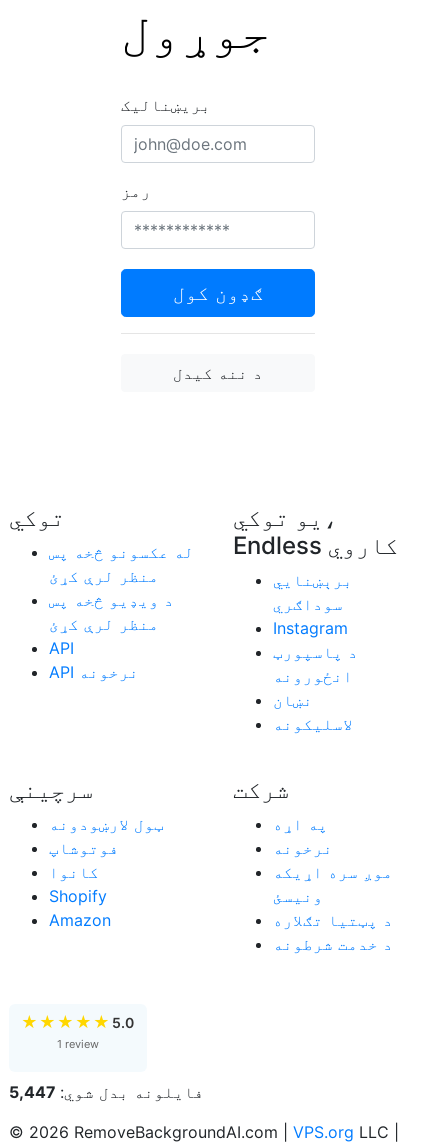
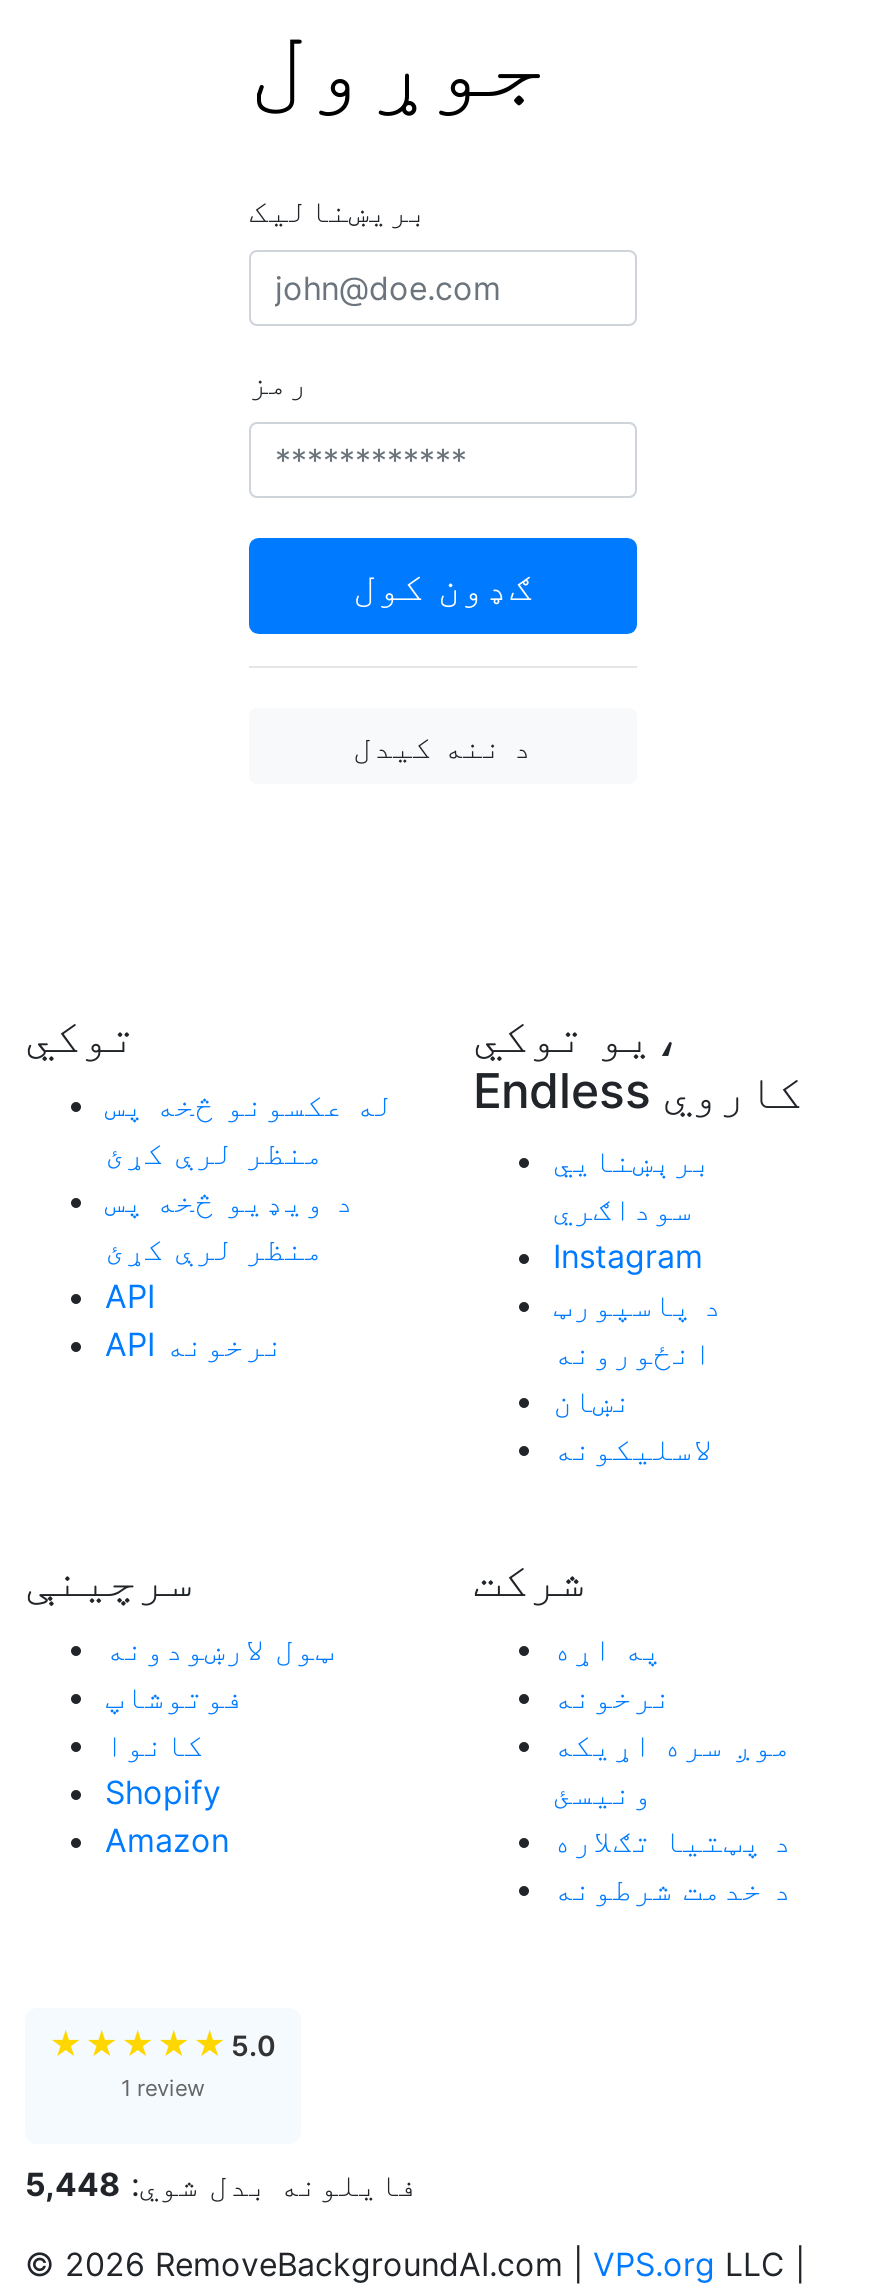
[9,1082,204,1102] فایلونه بدل شوي: 5,447 -> [25,2164,419,2204] فایلونه بدل شوي: 5,448

